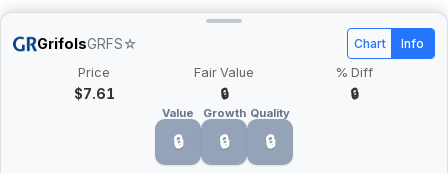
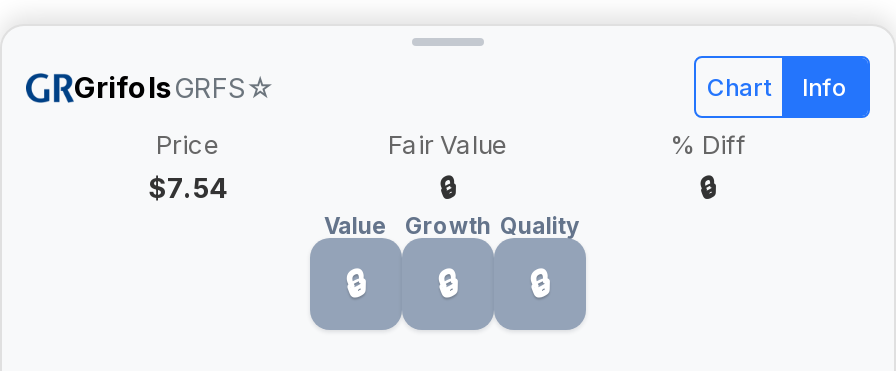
[73,86,114,102] $7.61 -> [148,172,228,204] $7.54

